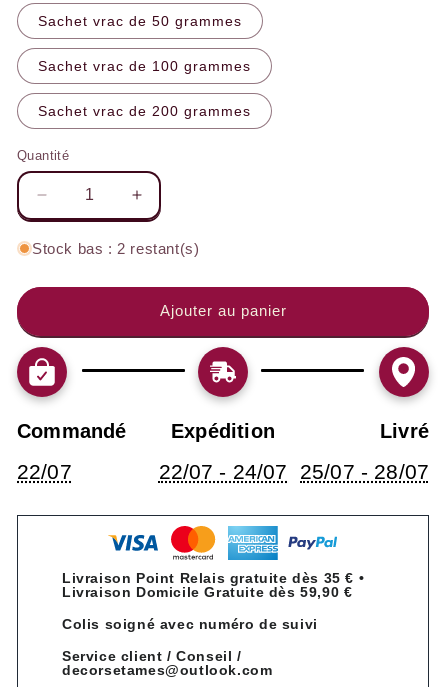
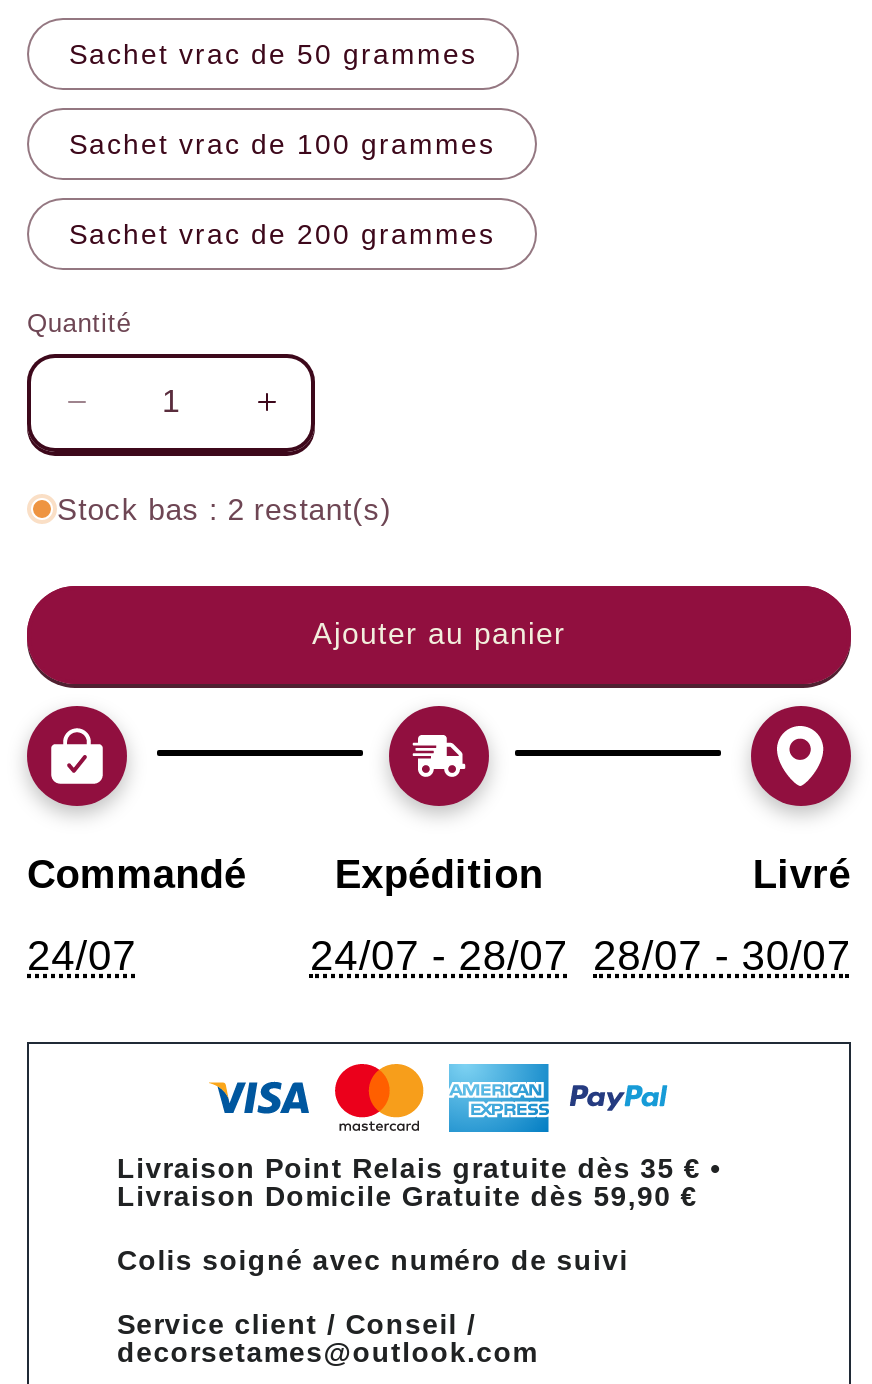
[17,459,72,482] 22/07 -> [27,931,137,977] 24/07
[158,459,287,482] 22/07 - 24/07 -> [310,931,568,977] 24/07 - 28/07
[300,459,429,482] 25/07 - 28/07 -> [593,931,851,977] 28/07 - 30/07

